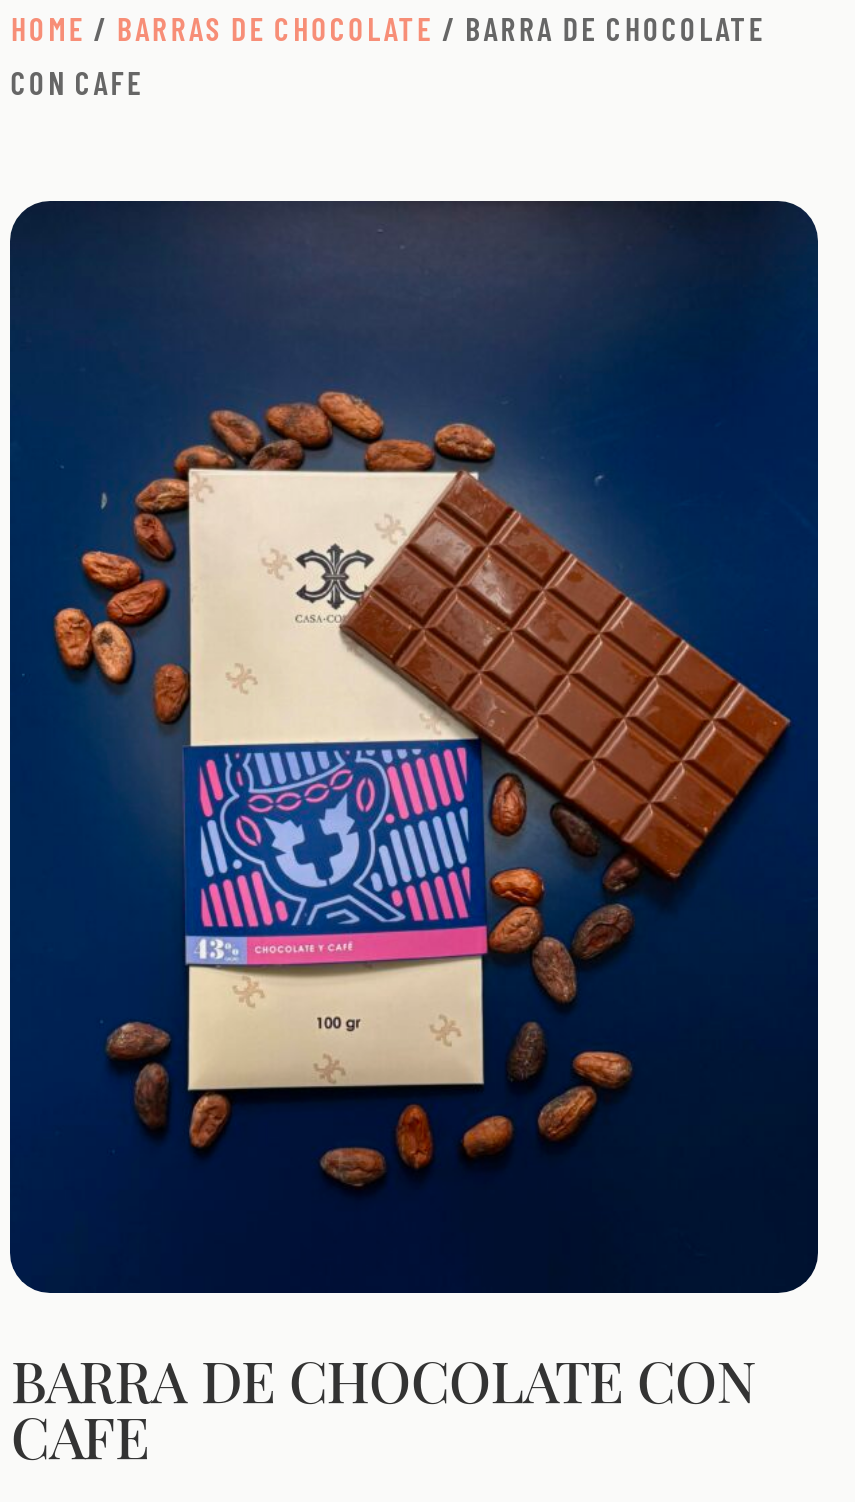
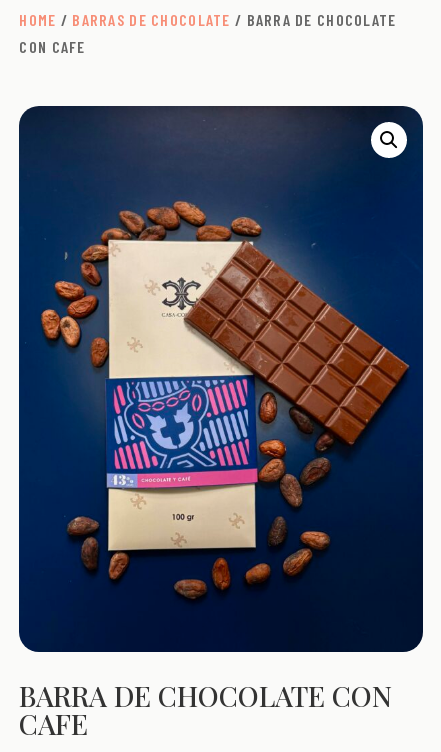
none -> [370,121,408,159] [image]

